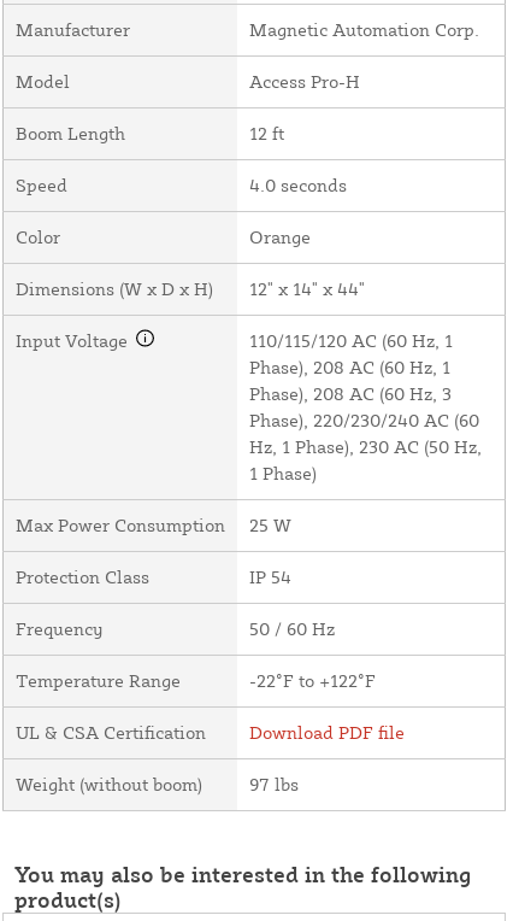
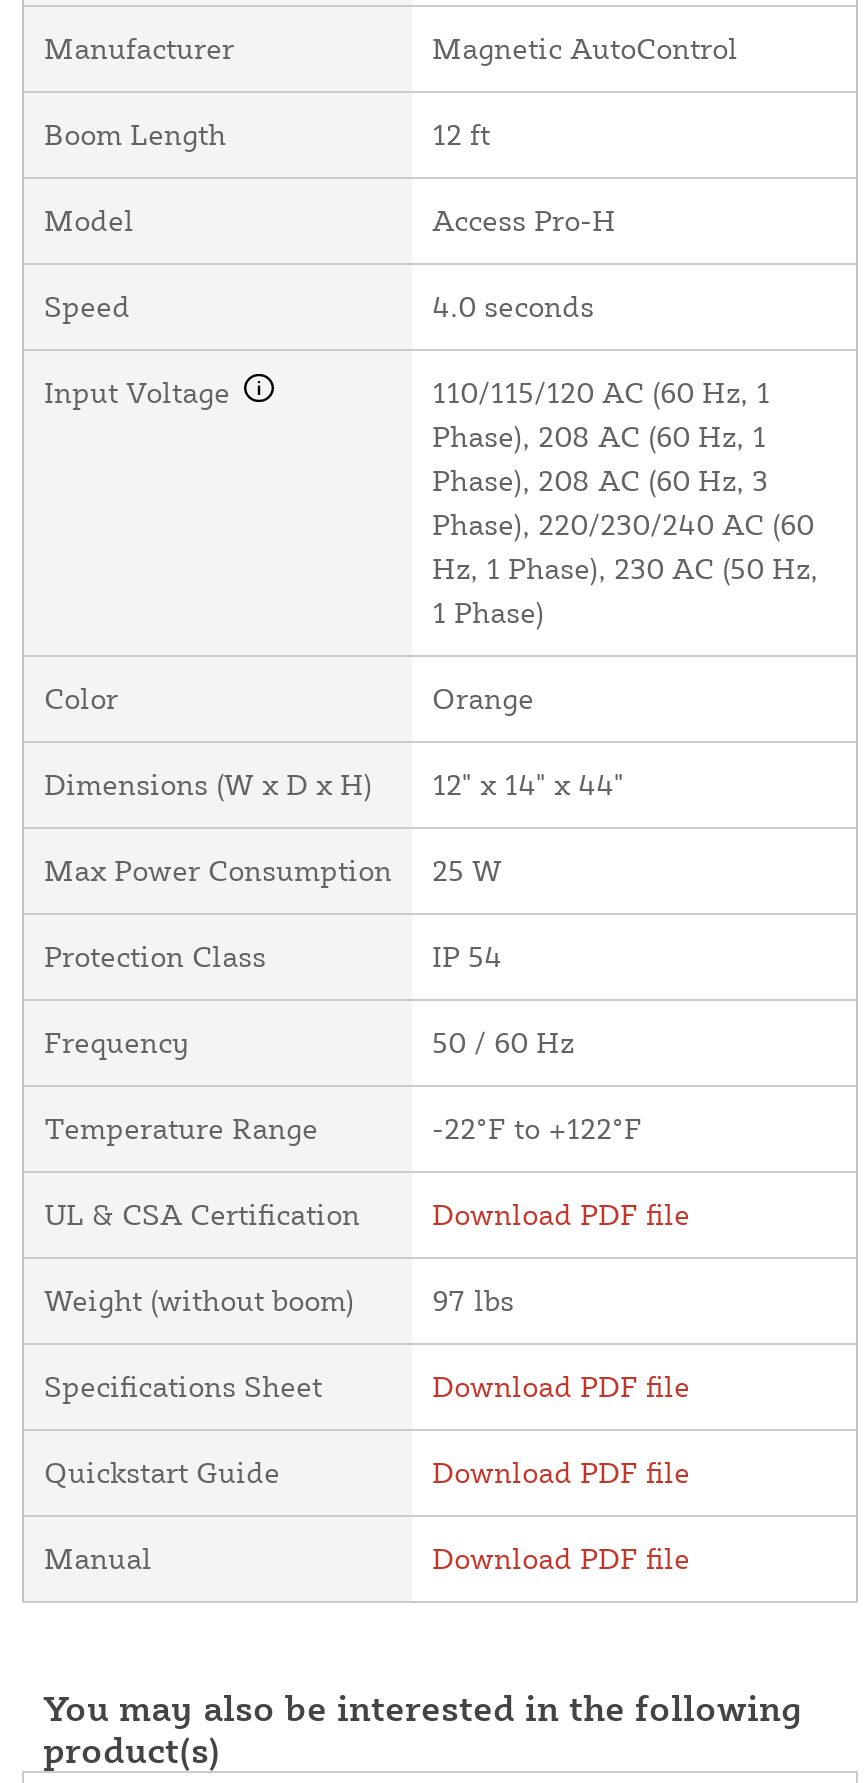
[249,19,479,41] Magnetic Automation Corp. -> [432,30,738,68] Magnetic AutoControl
moved [16,122,284,145] -> [44,116,490,154]: Boom Length | 12 ft
moved [16,226,365,301] -> [44,680,624,804]: Color | Orange | Dimensions (W x D x H) | 12" x 14" x 44"
moved [16,330,482,485] -> [44,374,818,632]: Input Voltage | 110/115/120 AC (60 Hz, 1 | Phase), 208 AC (60 Hz, 1 | Phase), 208 AC (60 Hz, 3 | Phase), 220/230/240 AC (60 | Hz, 1 Phase), 230 AC (50 Hz, | 1 Phase)
none -> [44,1368,690,1578] Specifications Sheet | Download PDF file | Quickstart Guide | Download PDF file | Manual | Download PDF file

